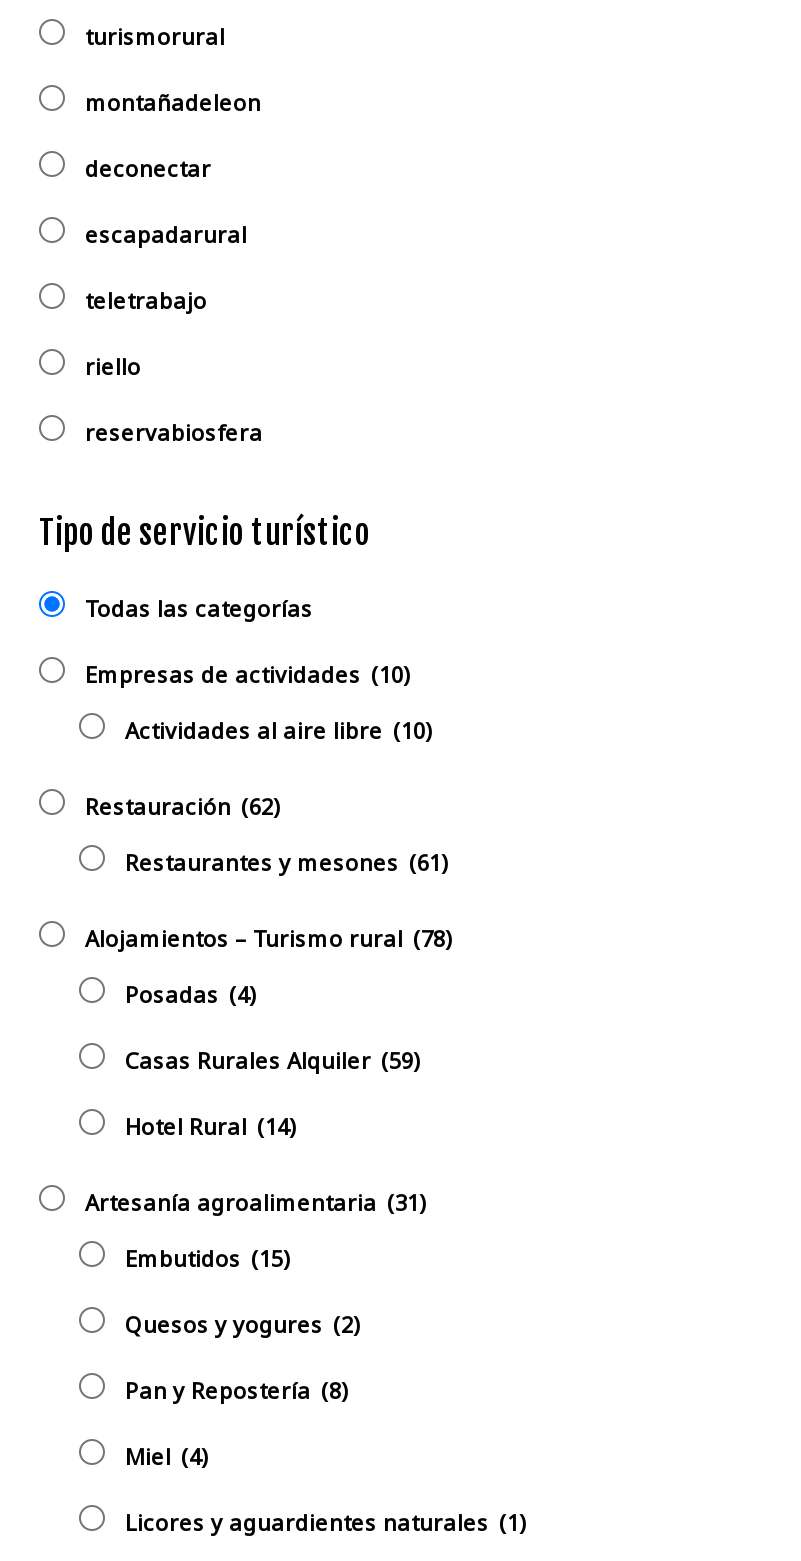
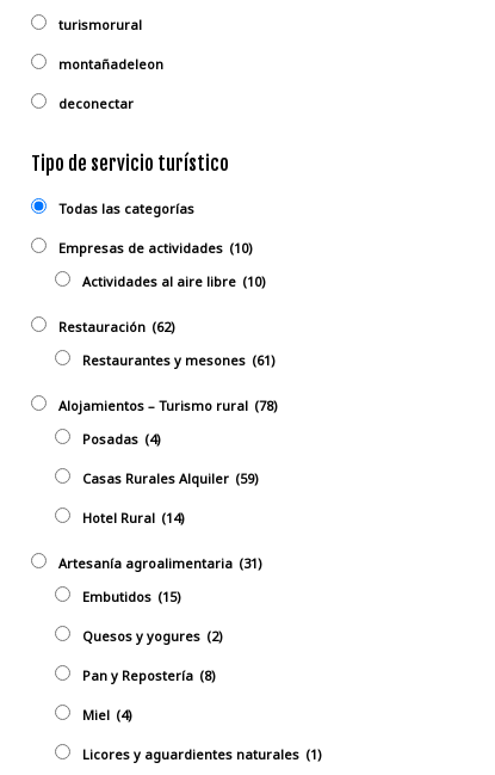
[85,218,263,446] escapadarural | teletrabajo | riello | reservabiosfera -> none

